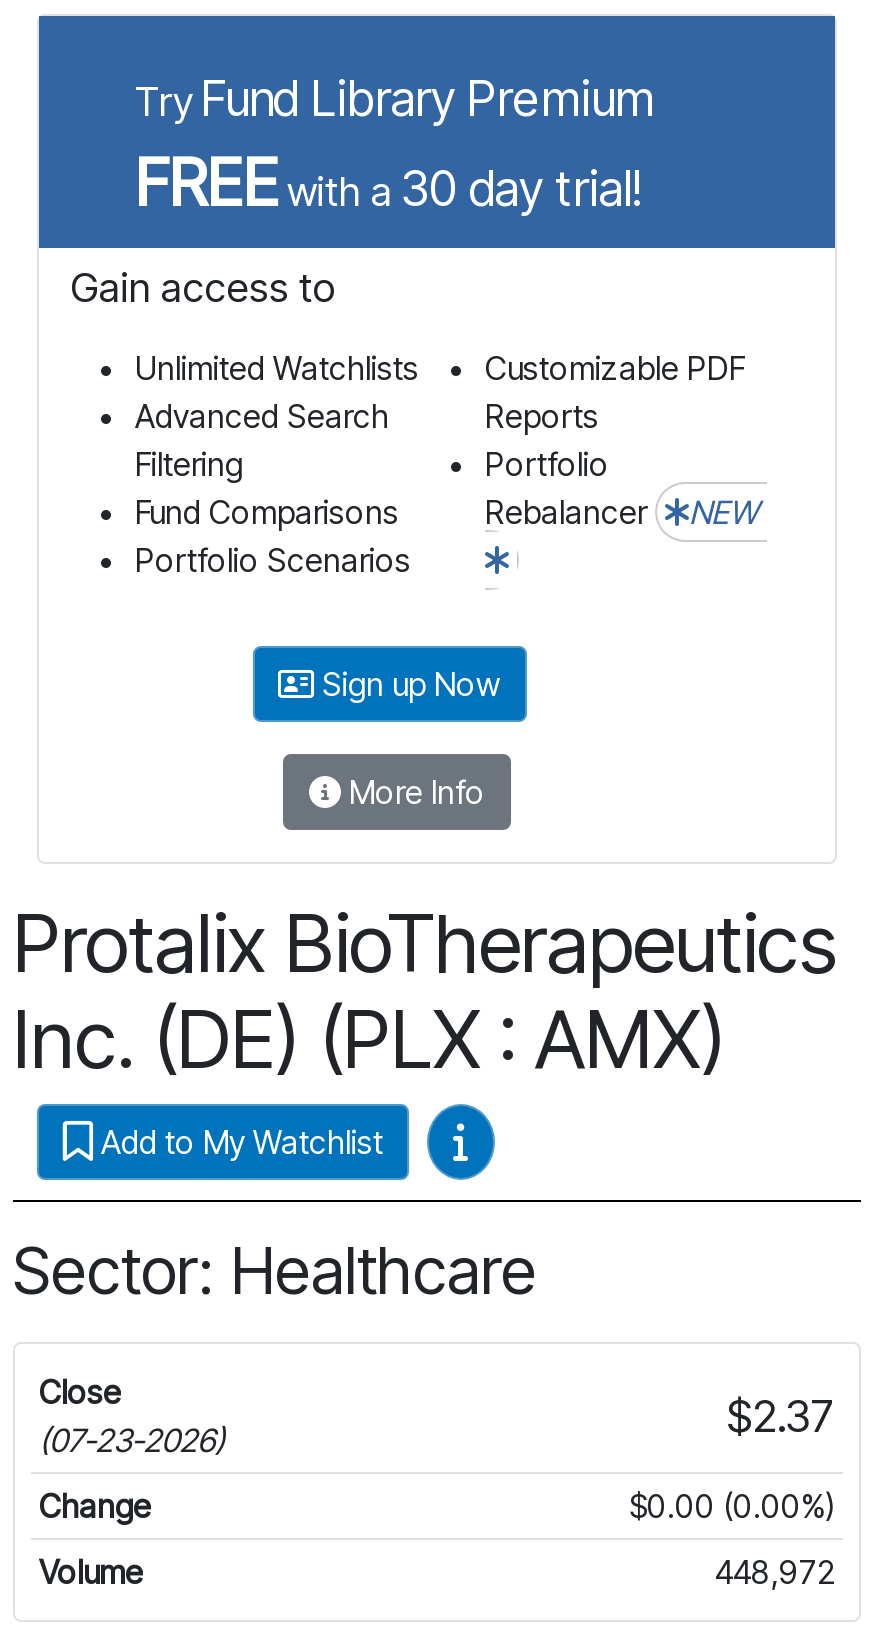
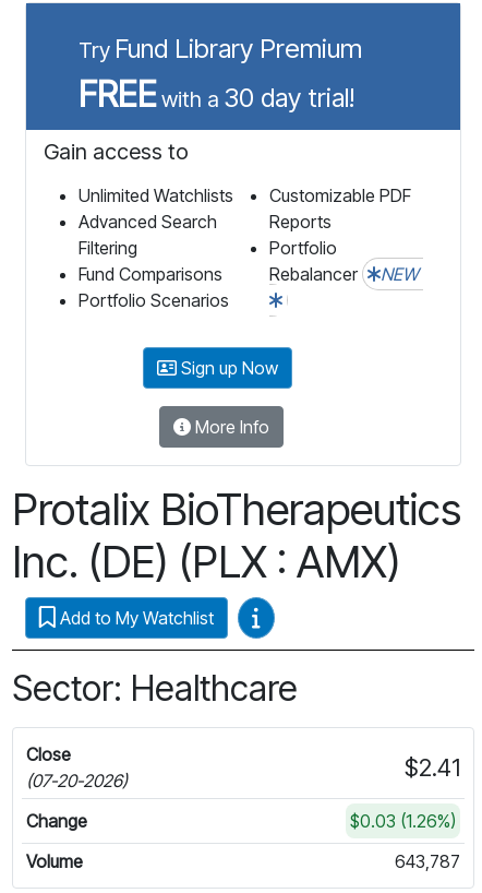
[727,1390,835,1442] $2.37 -> [405,753,460,782] $2.41
[39,1420,225,1460] (07-23-2026) -> [26,770,128,791] (07-20-2026)
[629,1486,835,1526] $0.00 (0.00%) -> [350,810,456,832] $0.03 (1.26%)
[715,1552,835,1592] 448,972 -> [395,850,460,872] 643,787

